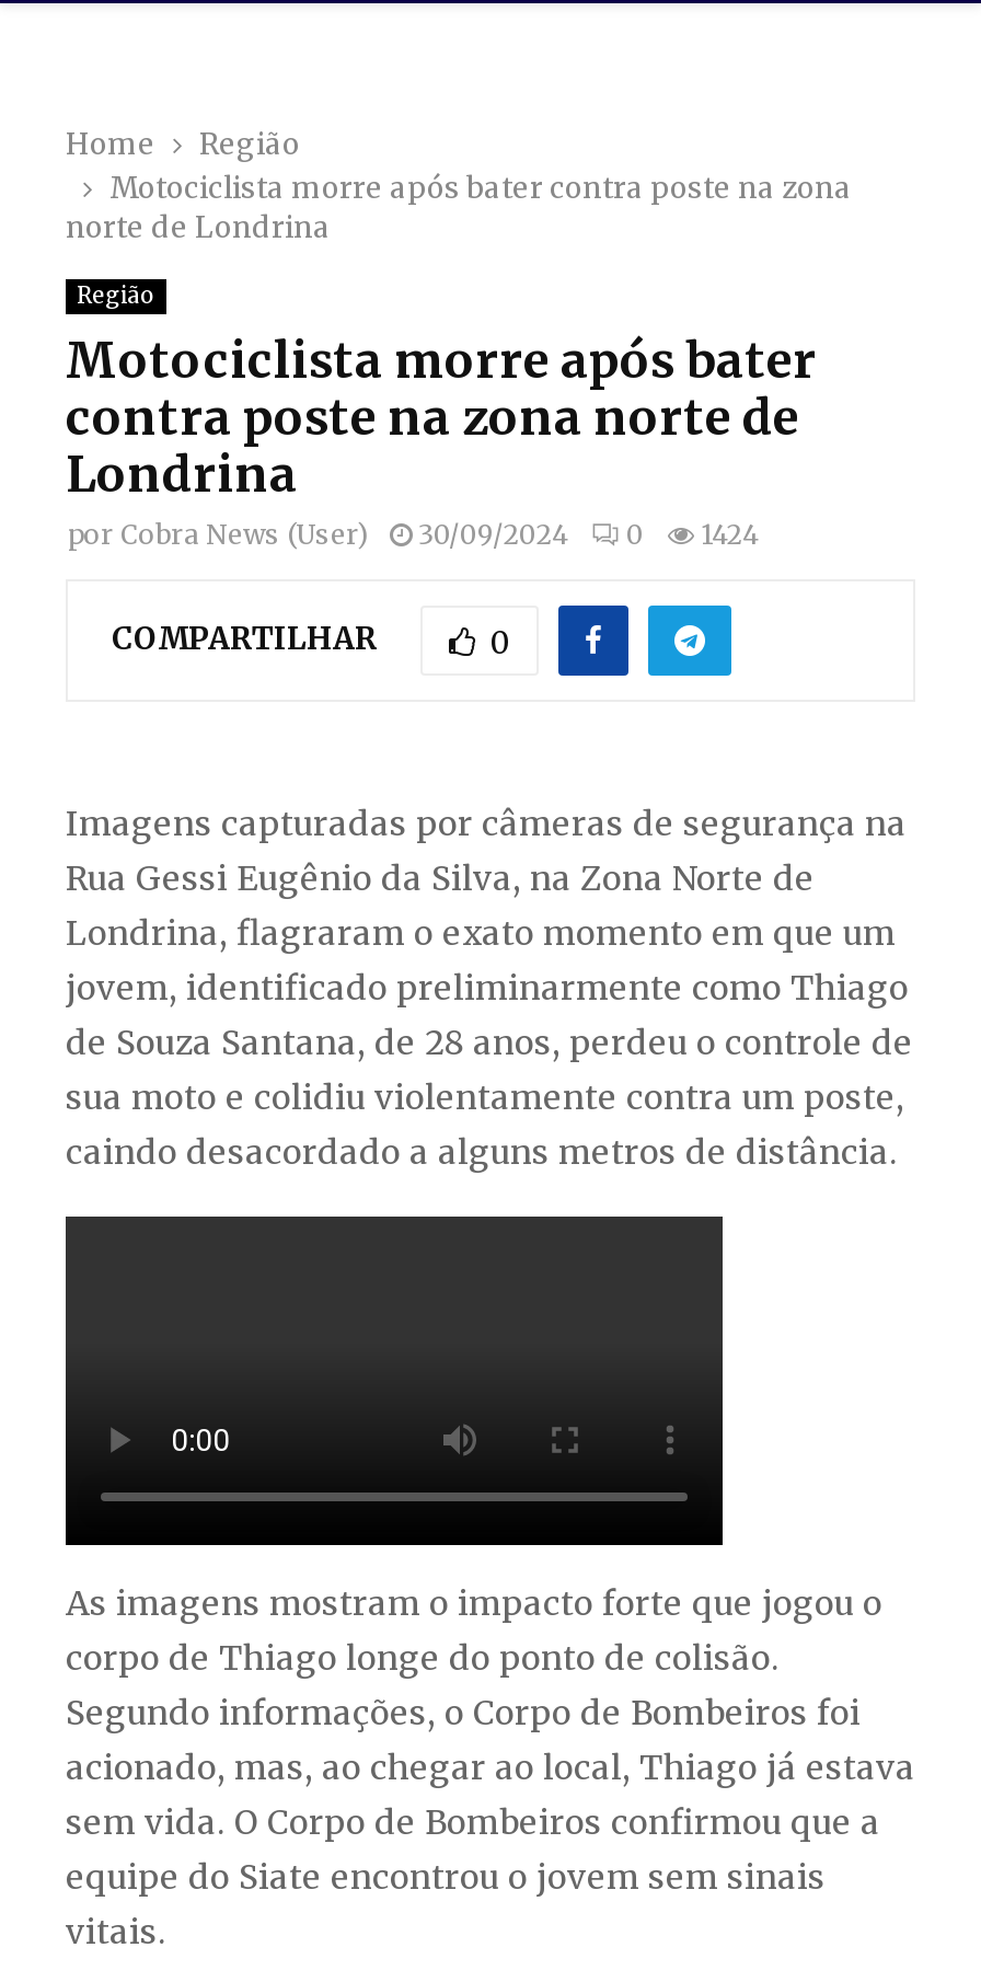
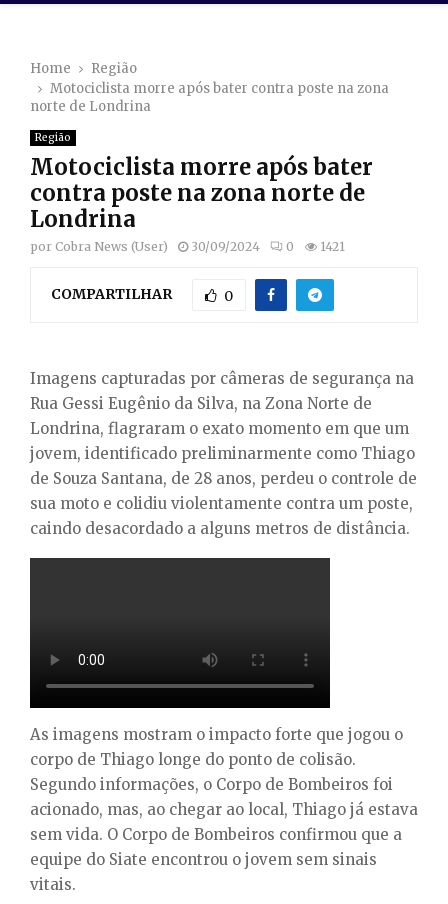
[701,518,760,551] 1424 -> [320,239,345,254] 1421

